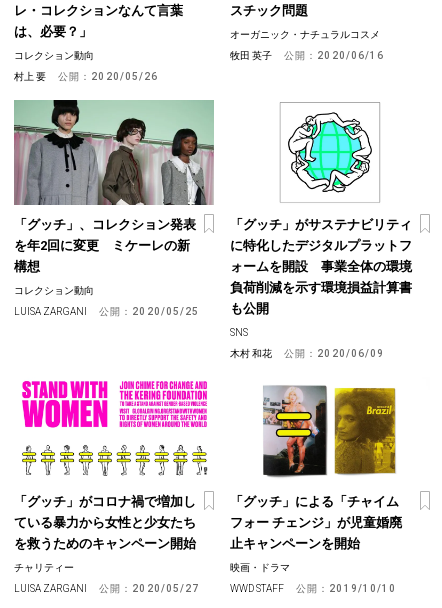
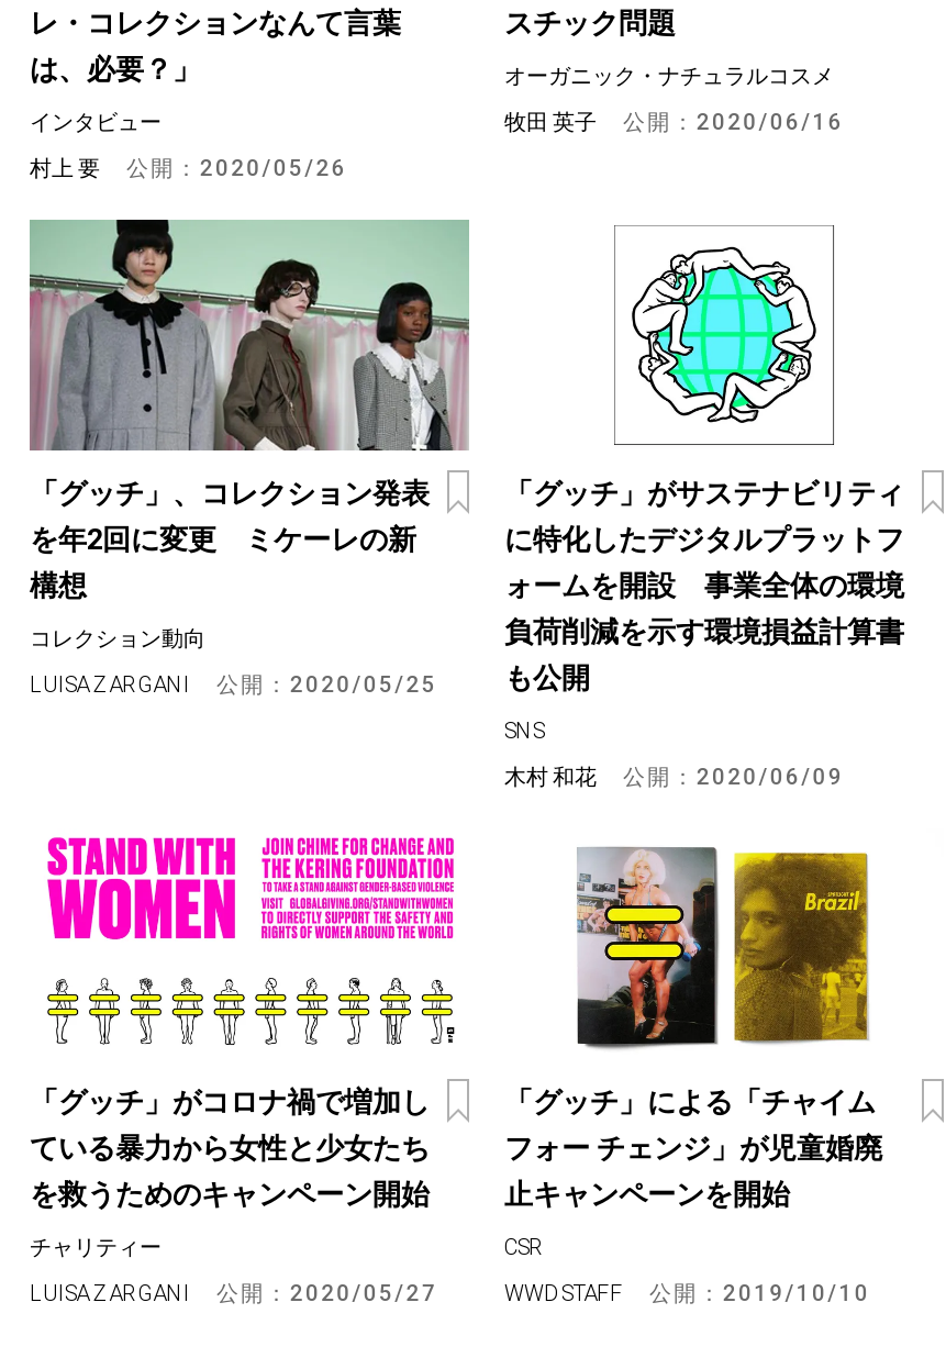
[14,50,94,61] コレクション動向 -> [30,111,162,135] インタビュー
[230,562,290,573] 映画・ドラマ -> [504,1236,544,1260] CSR

